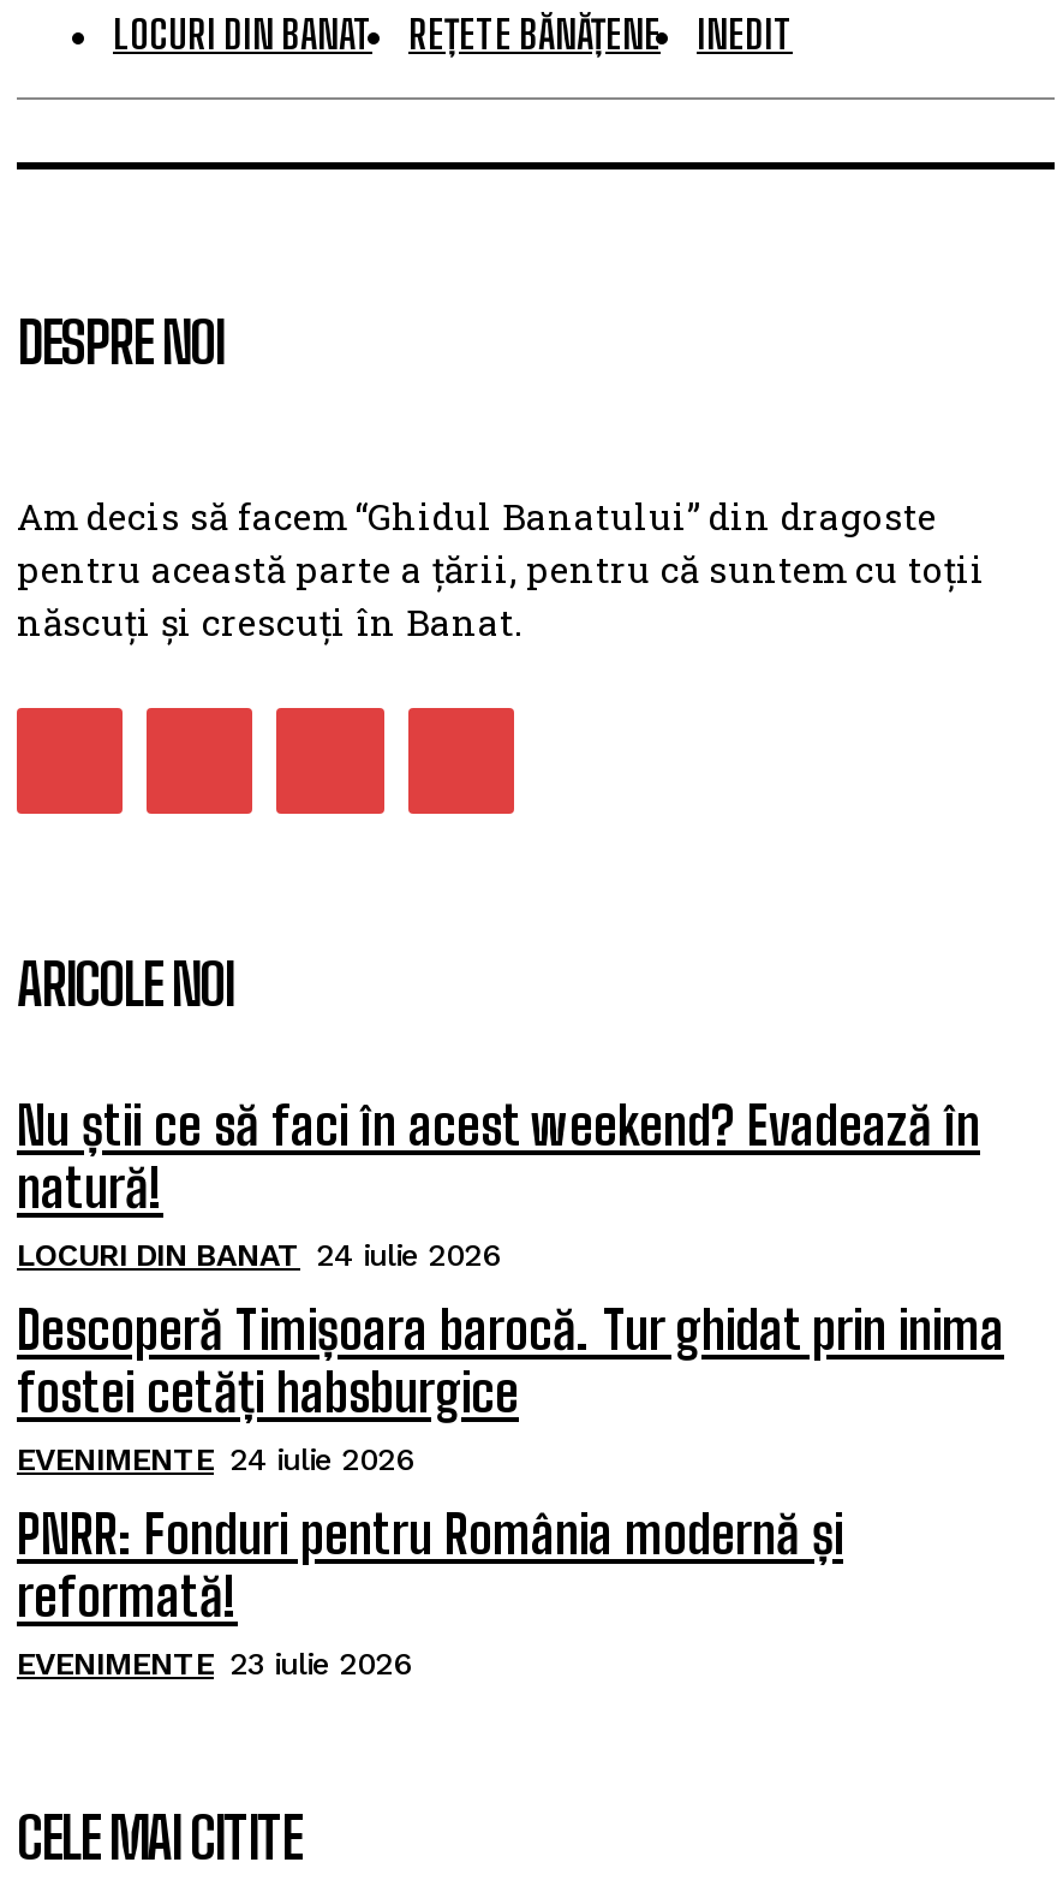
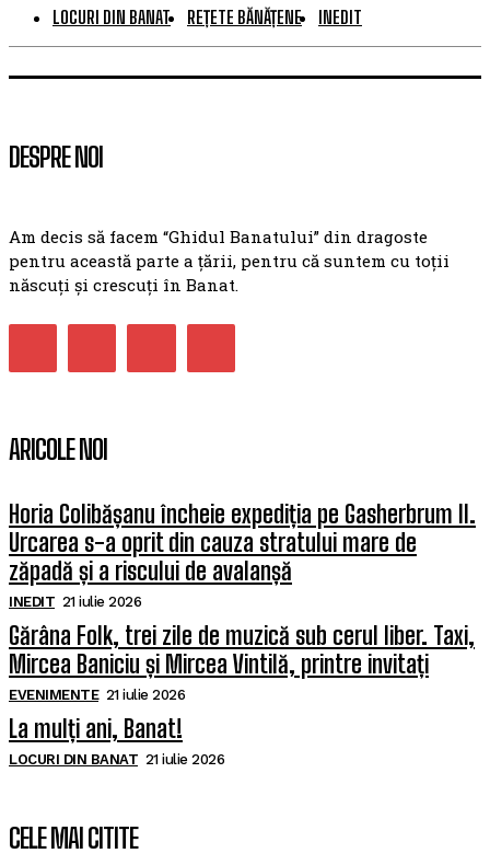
[17,1093,1004,1682] Nu știi ce să faci în acest weekend? Evadează în | natură! | LOCURI DIN BANAT 24 iulie 2026 | Descoperă Timișoara barocă. Tur ghidat prin inima | fostei cetăți habsburgice | EVENIMENTE 24 iulie 2026 | PNRR: Fonduri pentru România modernă și | reformată! | EVENIMENTE 23 iulie 2026 -> [9,500,476,768] Horia Colibășanu încheie expediția pe Gasherbrum II. | Urcarea s-a oprit din cauza stratului mare de | zăpadă și a riscului de avalanșă | INEDIT 21 iulie 2026 | Gărâna Folk, trei zile de muzică sub cerul liber. Taxi, | Mircea Baniciu și Mircea Vintilă, printre invitați | EVENIMENTE 21 iulie 2026 | La mulți ani, Banat! | LOCURI DIN BANAT 21 iulie 2026

